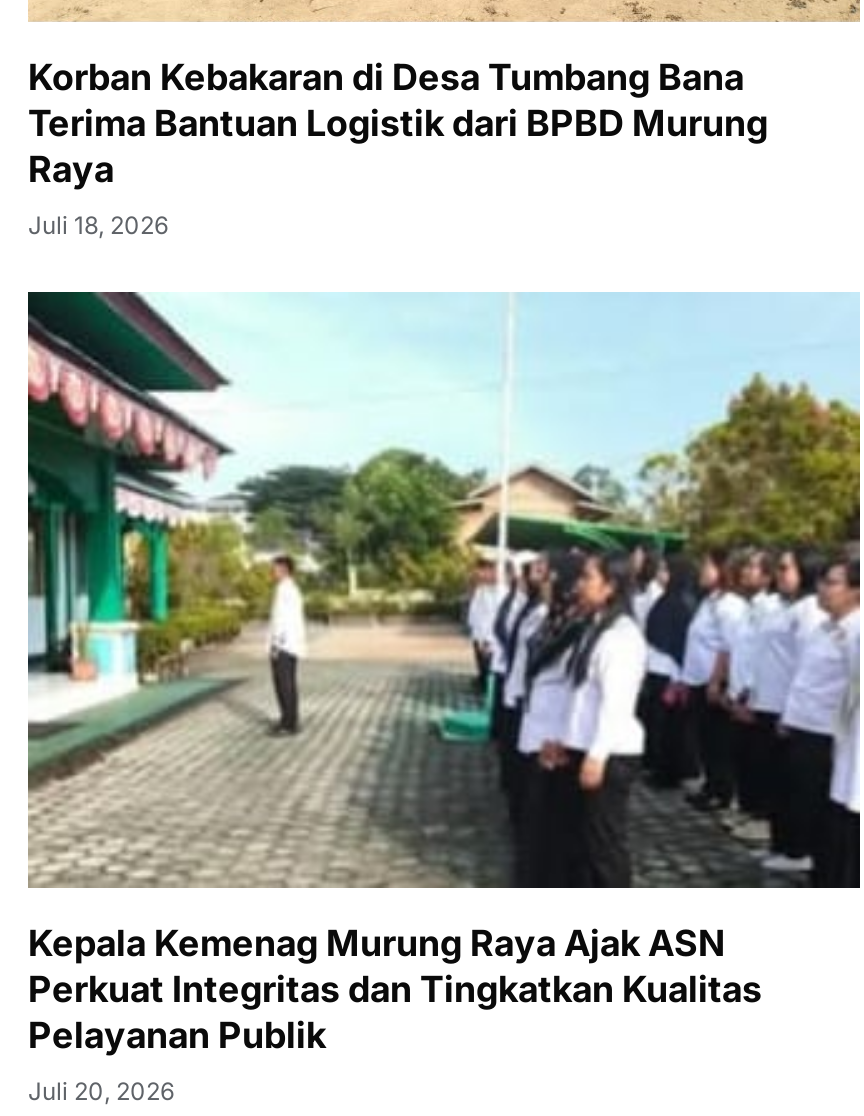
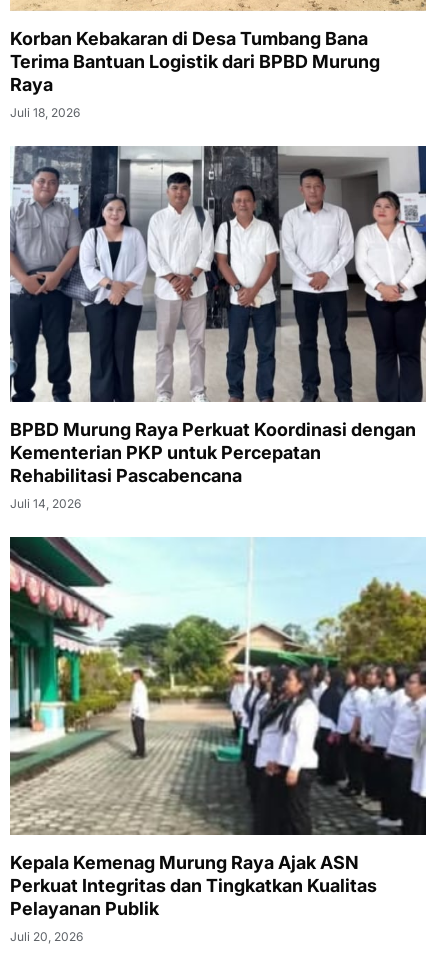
none -> [9,145,427,511] [image] | BPBD Murung Raya Perkuat Koordinasi dengan | Kementerian PKP untuk Percepatan | Rehabilitasi Pascabencana | Juli 14, 2026

